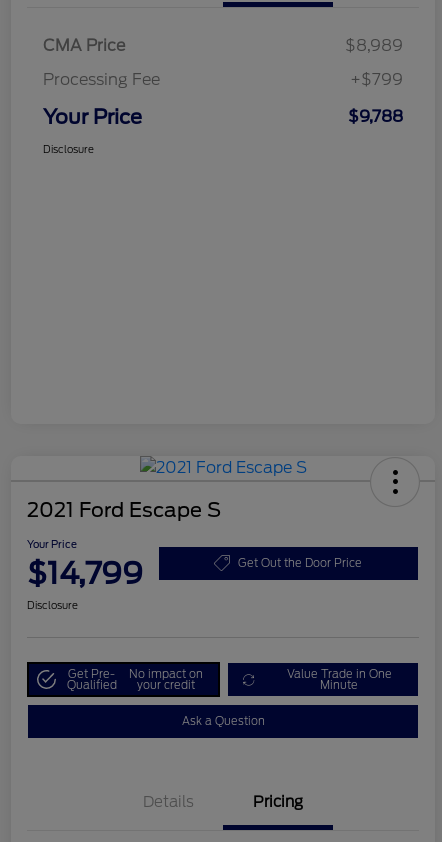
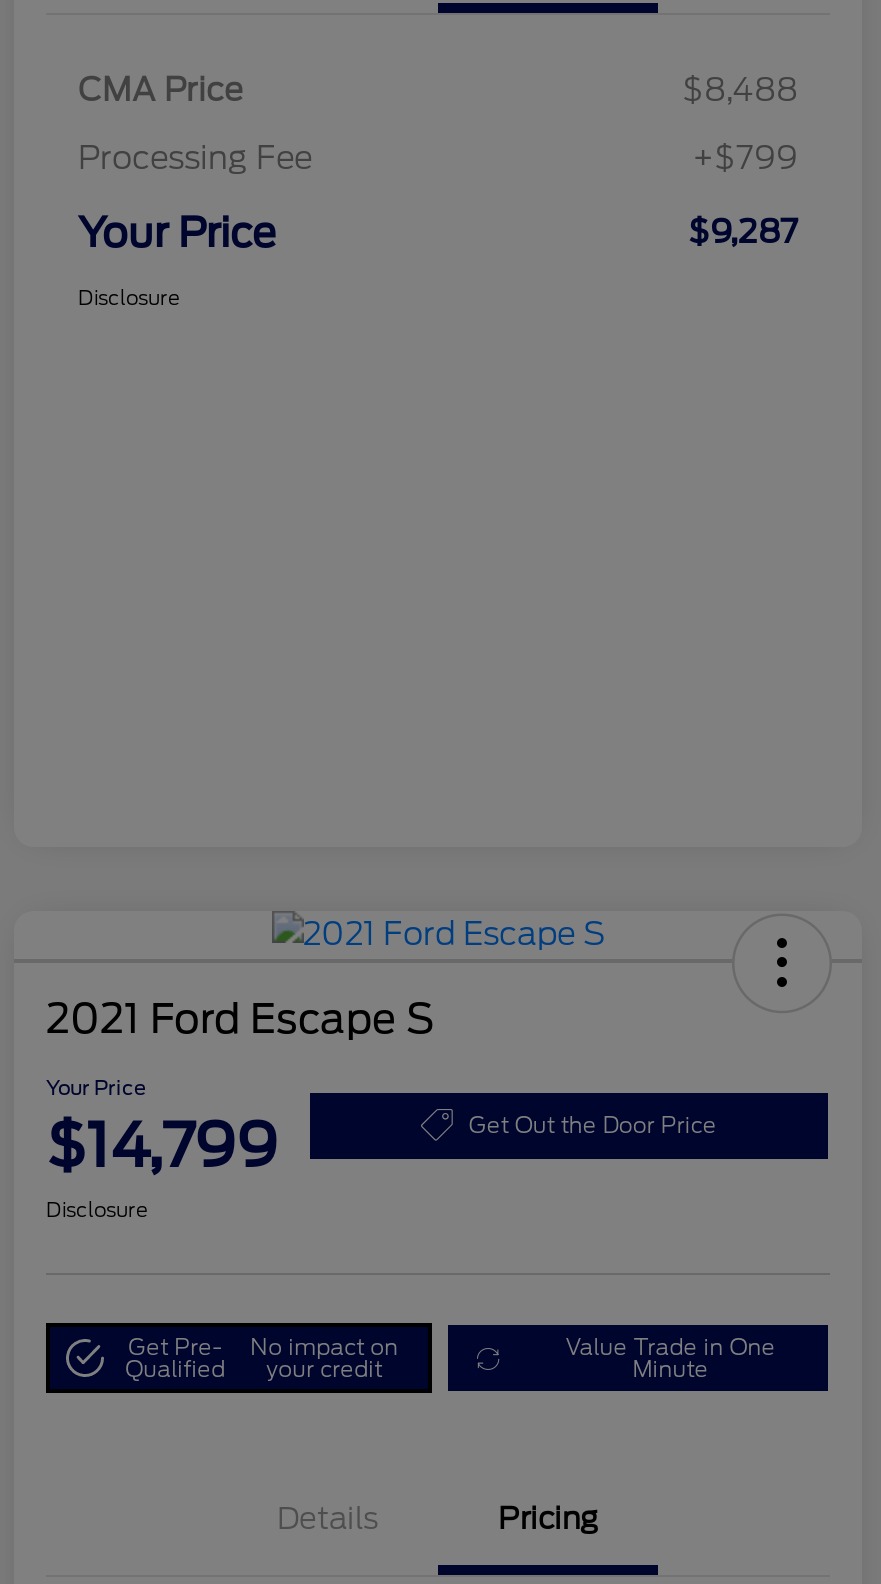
[345,36,403,55] $8,989 -> [682,71,798,109] $8,488
[348,107,403,126] $9,788 -> [688,213,798,251] $9,287
[181,714,264,728] Ask a Question -> none

